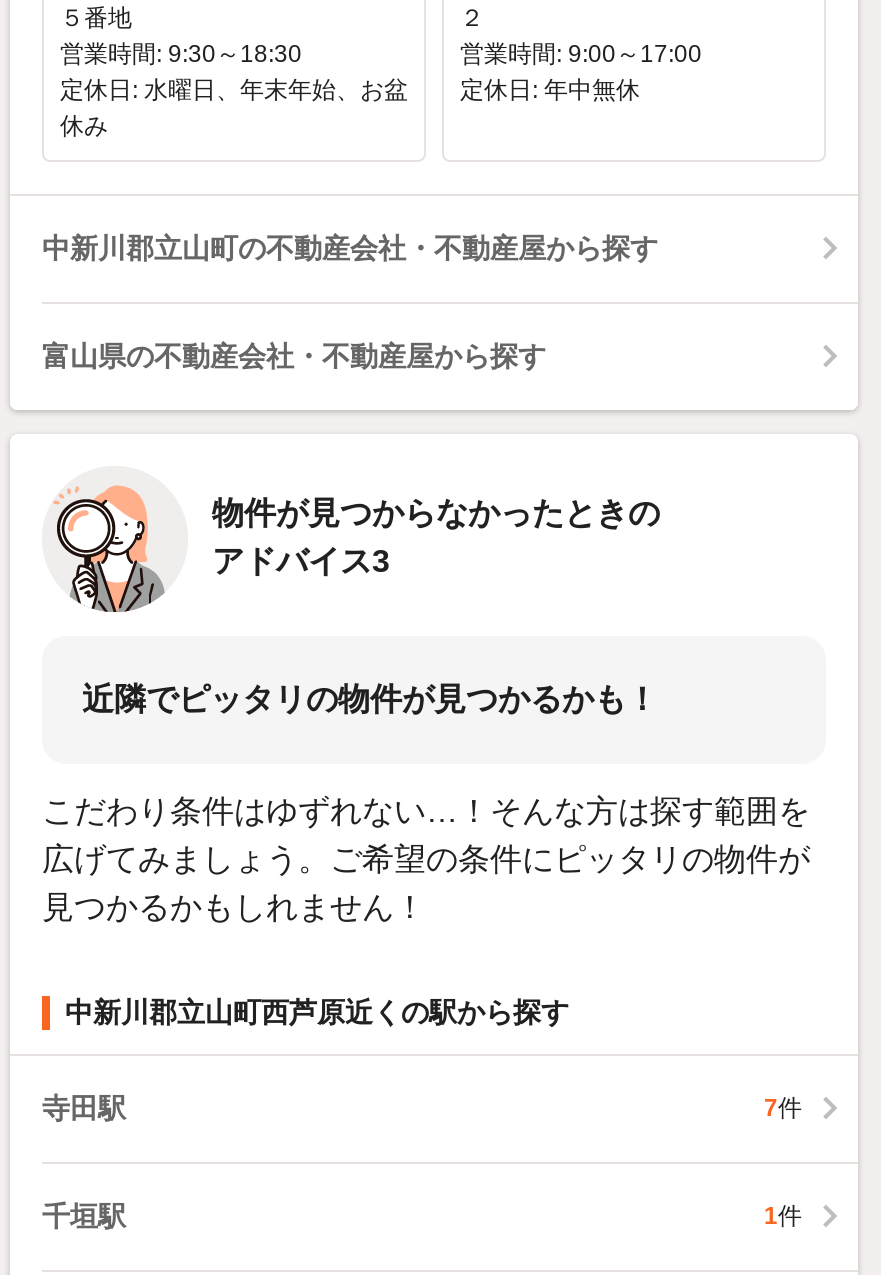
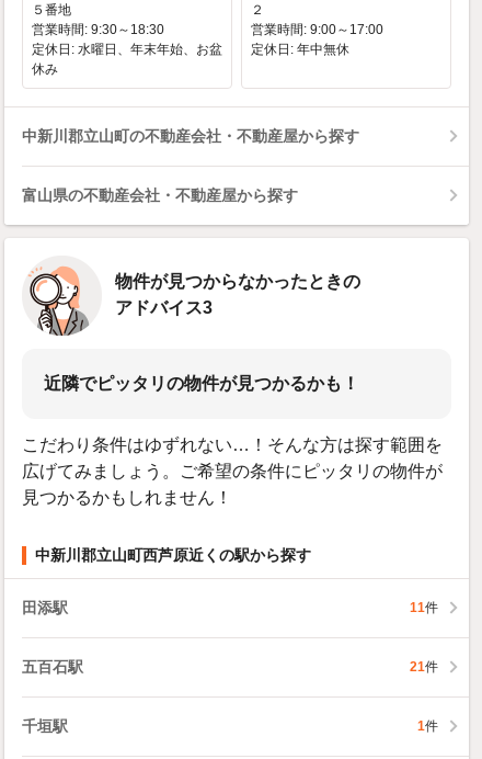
[42,1092,802,1124] 寺田駅 | 7件 -> [22,599,438,676] 田添駅 | 11件 | 五百石駅 | 21件

